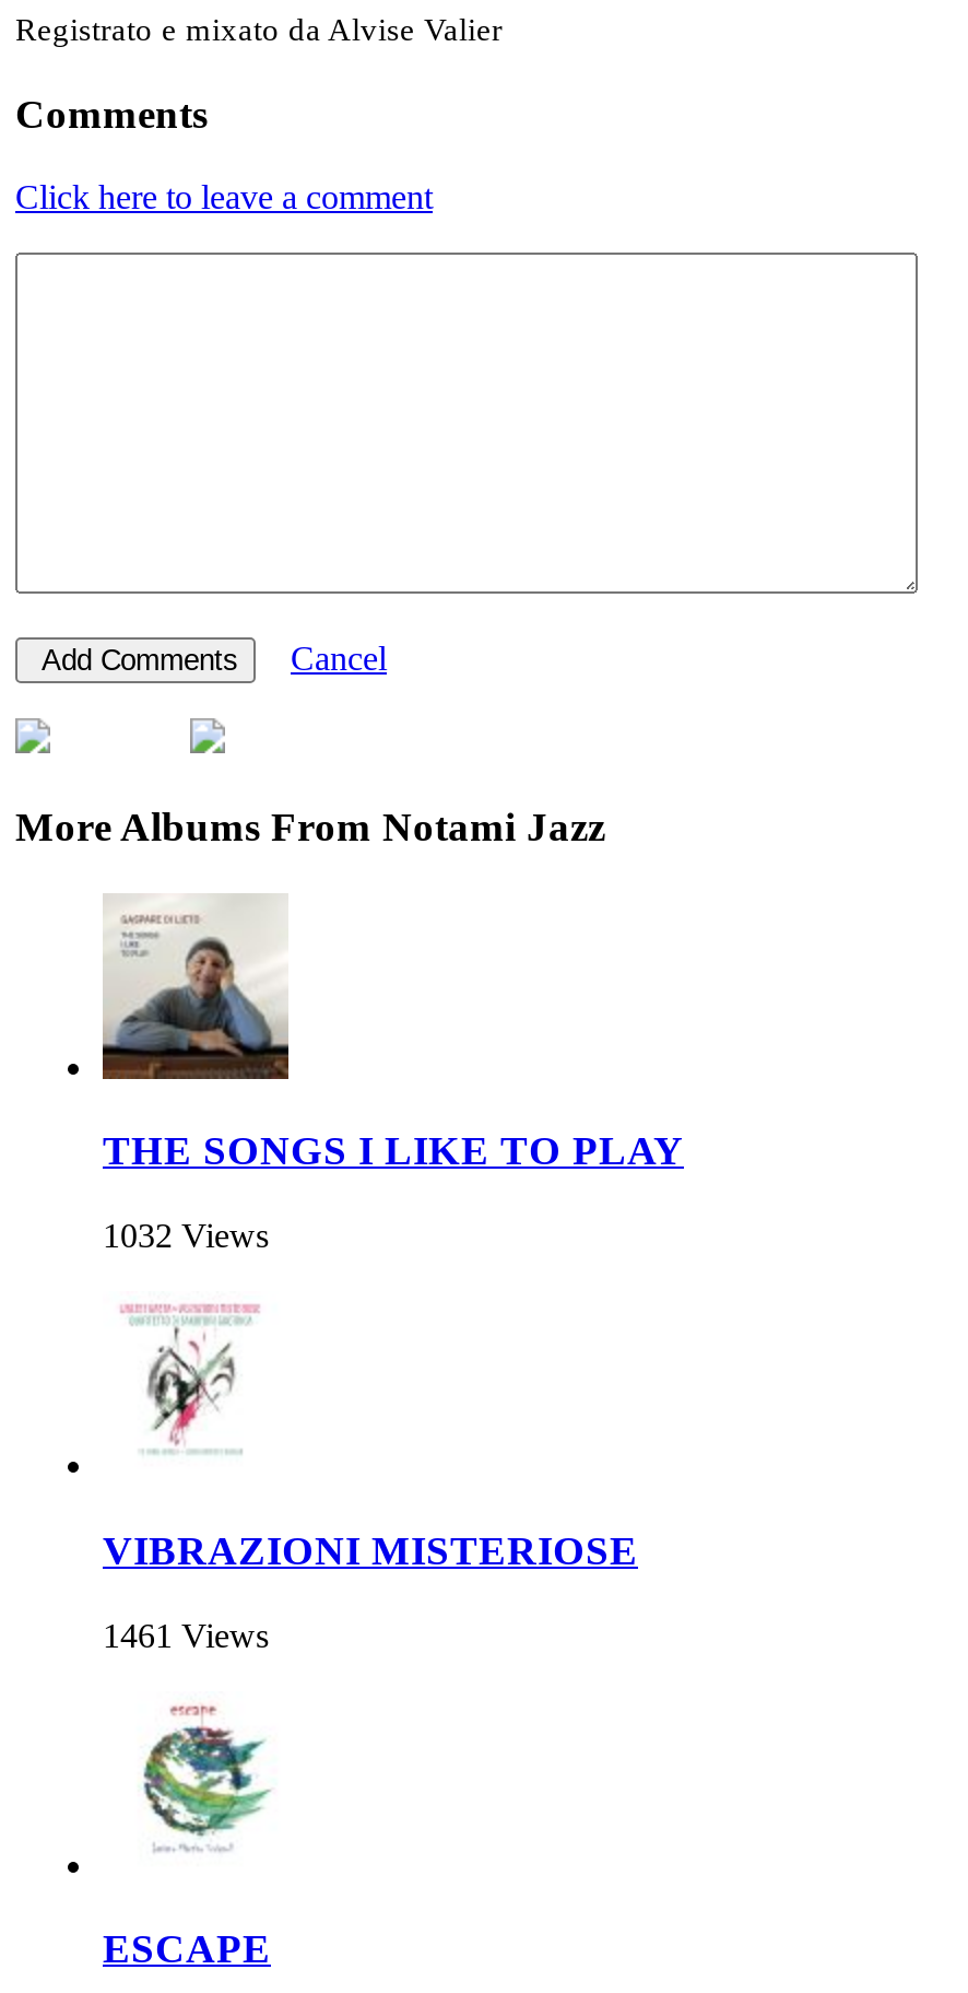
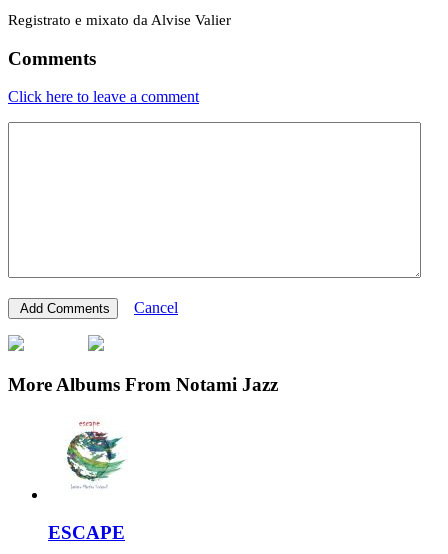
[101,893,684,1254] [image] | THE SONGS I LIKE TO PLAY | 1032 Views -> none
[103,1302,638,1653] [image] | VIBRAZIONI MISTERIOSE | 1461 Views -> none

